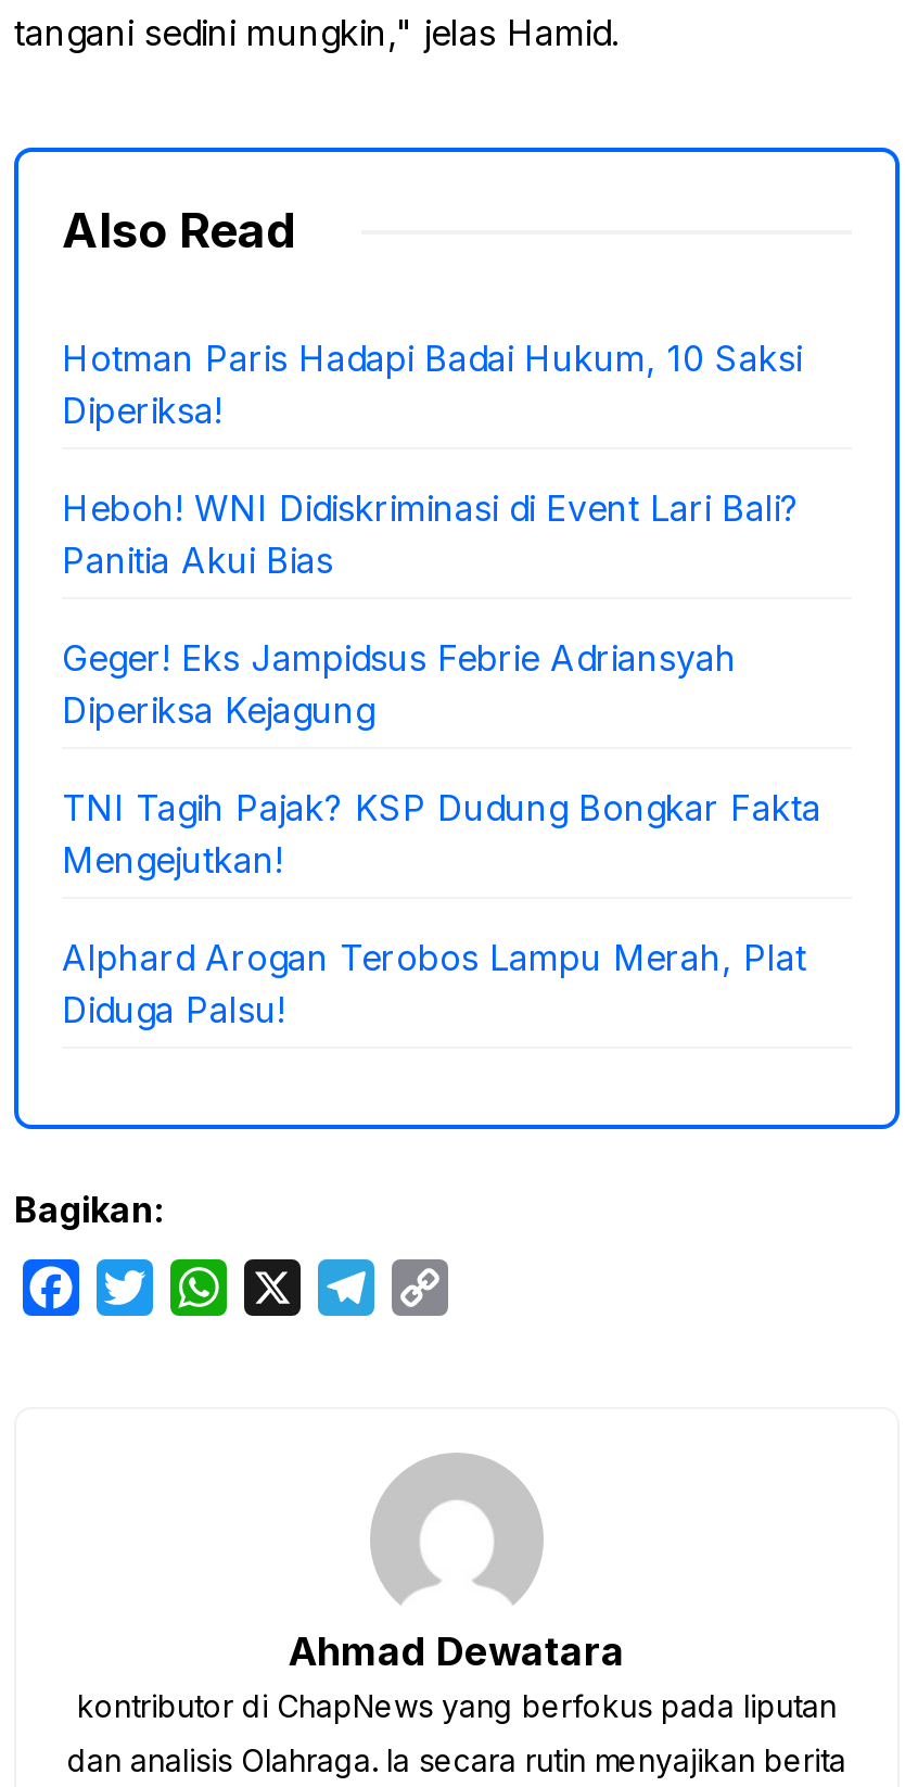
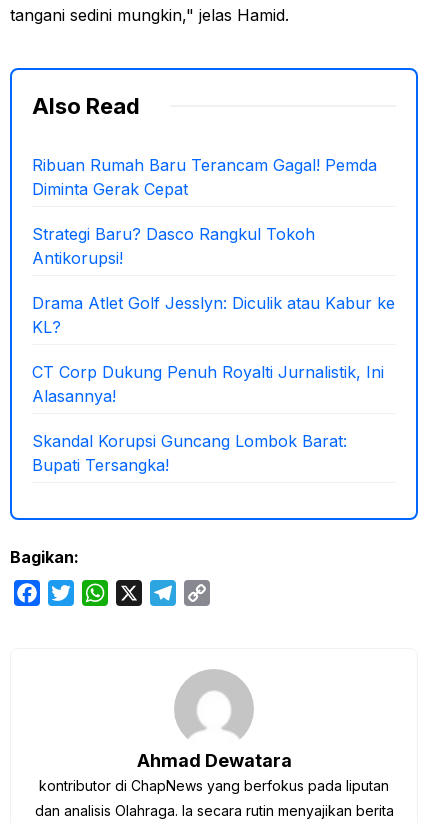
[62,336,802,432] Hotman Paris Hadapi Badai Hukum, 10 Saksi | Diperiksa! -> [32,155,377,199] Ribuan Rumah Baru Terancam Gagal! Pemda | Diminta Gerak Cepat
[62,486,800,581] Heboh! WNI Didiskriminasi di Event Lari Bali? | Panitia Akui Bias -> [32,224,315,268] Strategi Baru? Dasco Rangkul Tokoh | Antikorupsi!
[62,636,737,731] Geger! Eks Jampidsus Febrie Adriansyah | Diperiksa Kejagung -> [32,293,395,337] Drama Atlet Golf Jesslyn: Diculik atau Kabur ke | KL?
[62,786,821,881] TNI Tagih Pajak? KSP Dudung Bongkar Fakta | Mengejutkan! -> [32,362,384,406] CT Corp Dukung Penuh Royalti Jurnalistik, Ini | Alasannya!
[62,935,806,1031] Alphard Arogan Terobos Lampu Merah, Plat | Diduga Palsu! -> [32,431,347,475] Skandal Korupsi Guncang Lombok Barat: | Bupati Tersangka!

